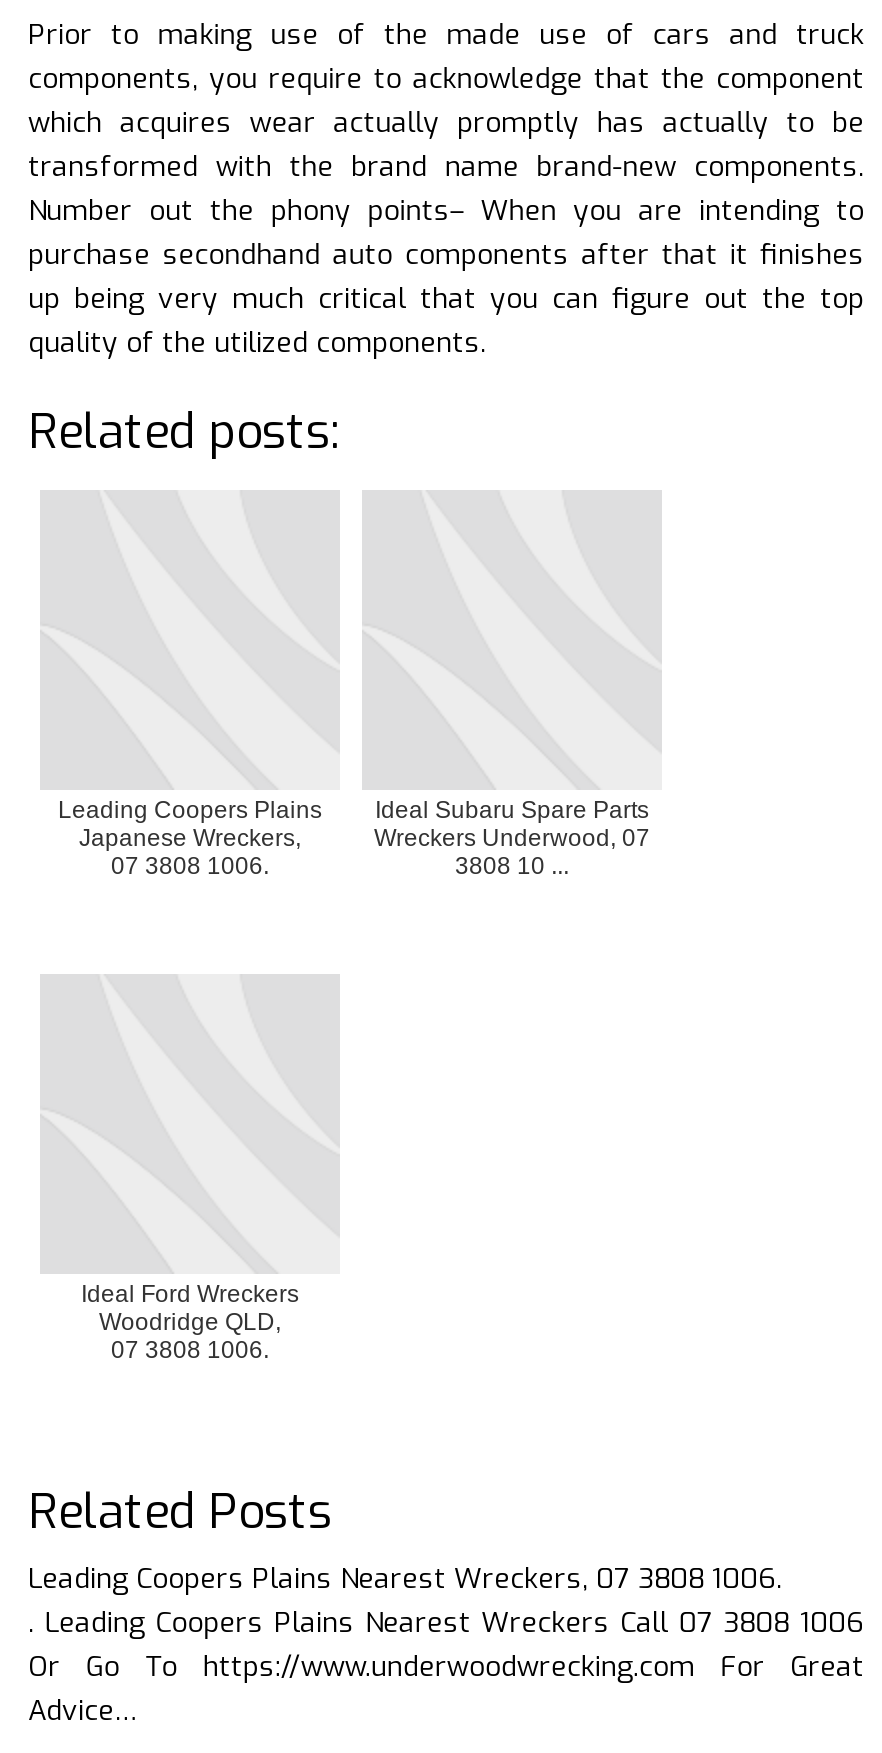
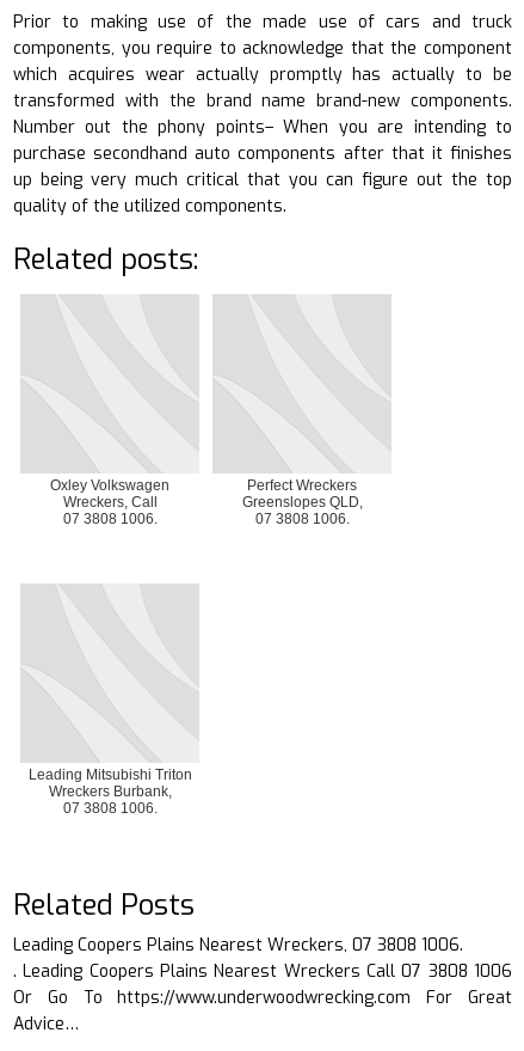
[58,797,322,853] Leading Coopers Plains | Japanese Wreckers, -> [50,478,169,511] Oxley Volkswagen | Wreckers, Call
[374,797,650,881] Ideal Subaru Spare Parts | Wreckers Underwood, 07 | 3808 10 ... -> [242,478,362,528] Perfect Wreckers | Greenslopes QLD, | 07 3808 1006.
[81,1281,299,1337] Ideal Ford Wreckers | Woodridge QLD, -> [28,767,192,800] Leading Mitsubishi Triton | Wreckers Burbank,

